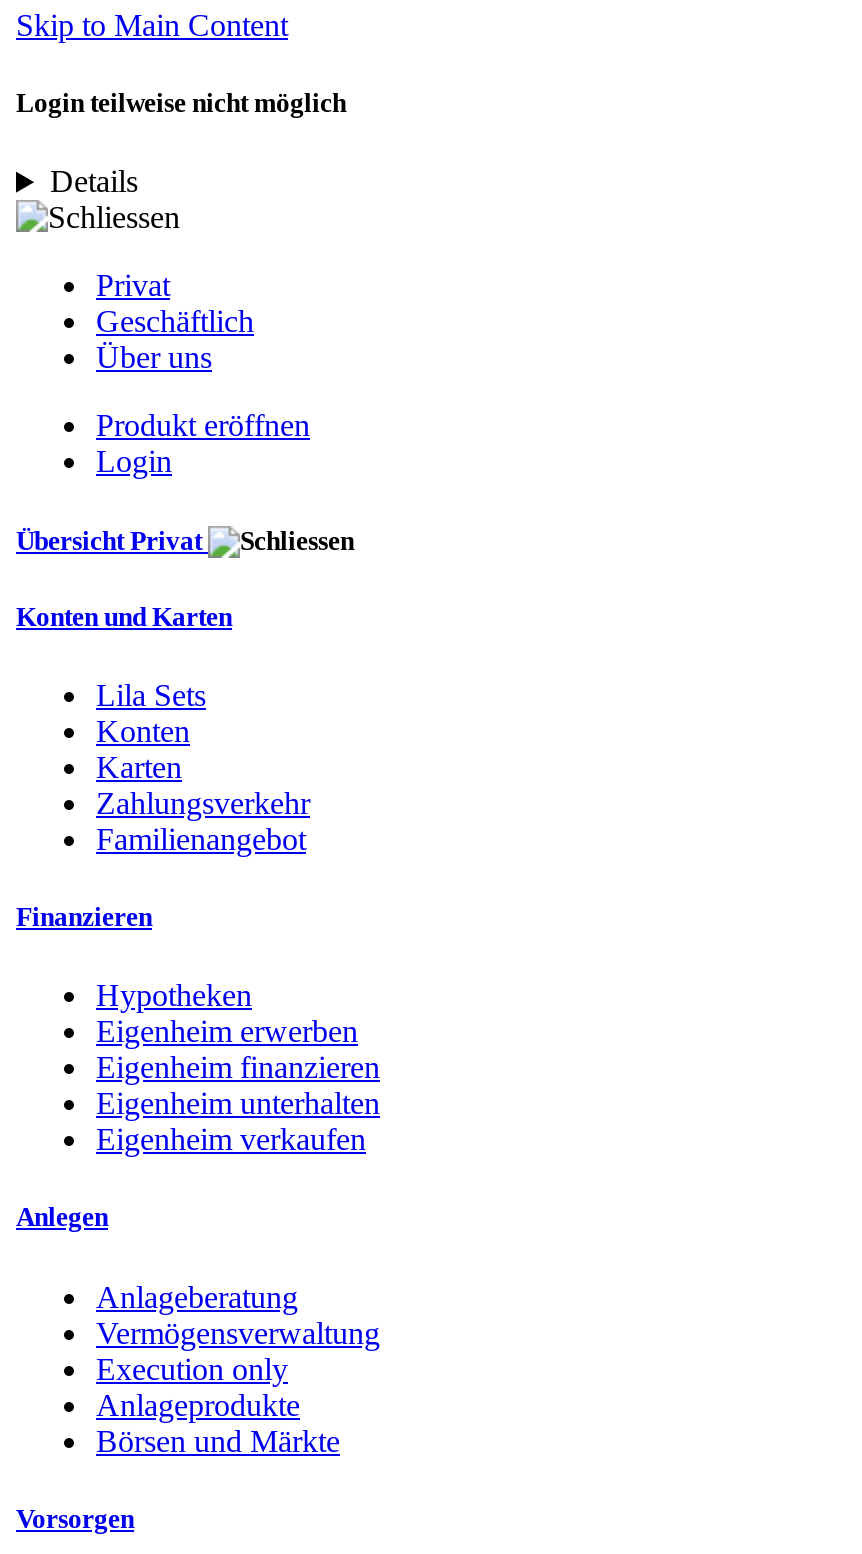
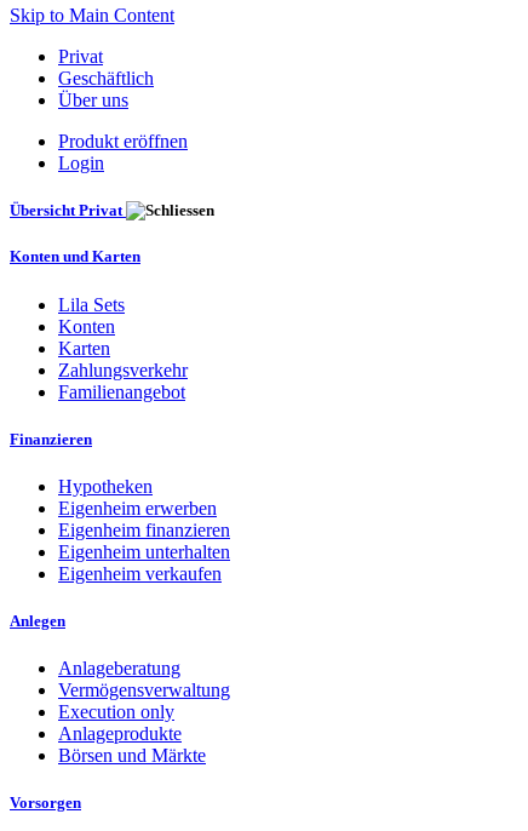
[16,88,346,199] Login teilweise nicht möglich | Details -> none

